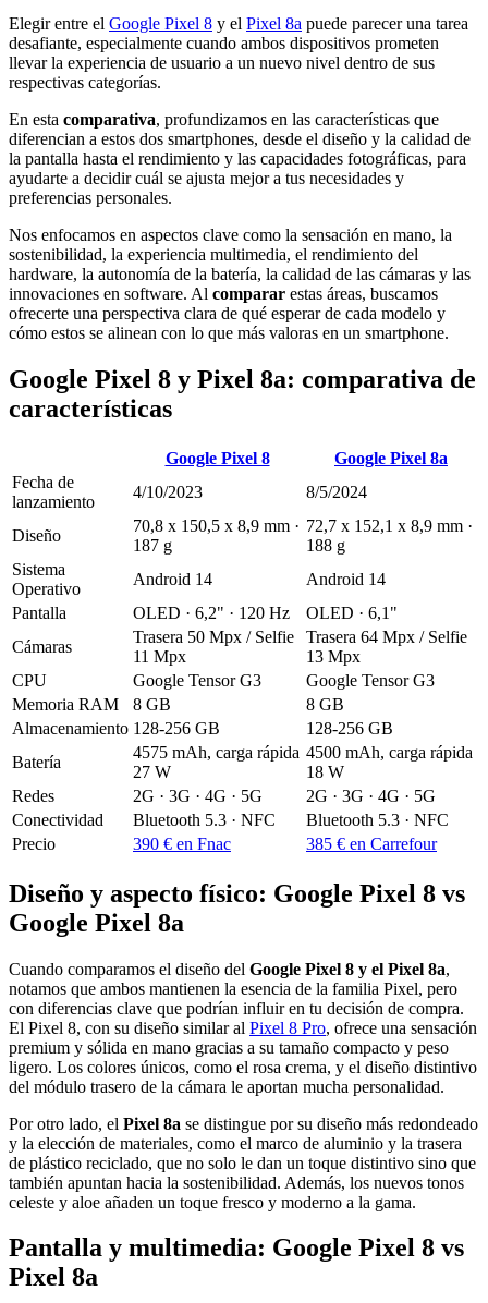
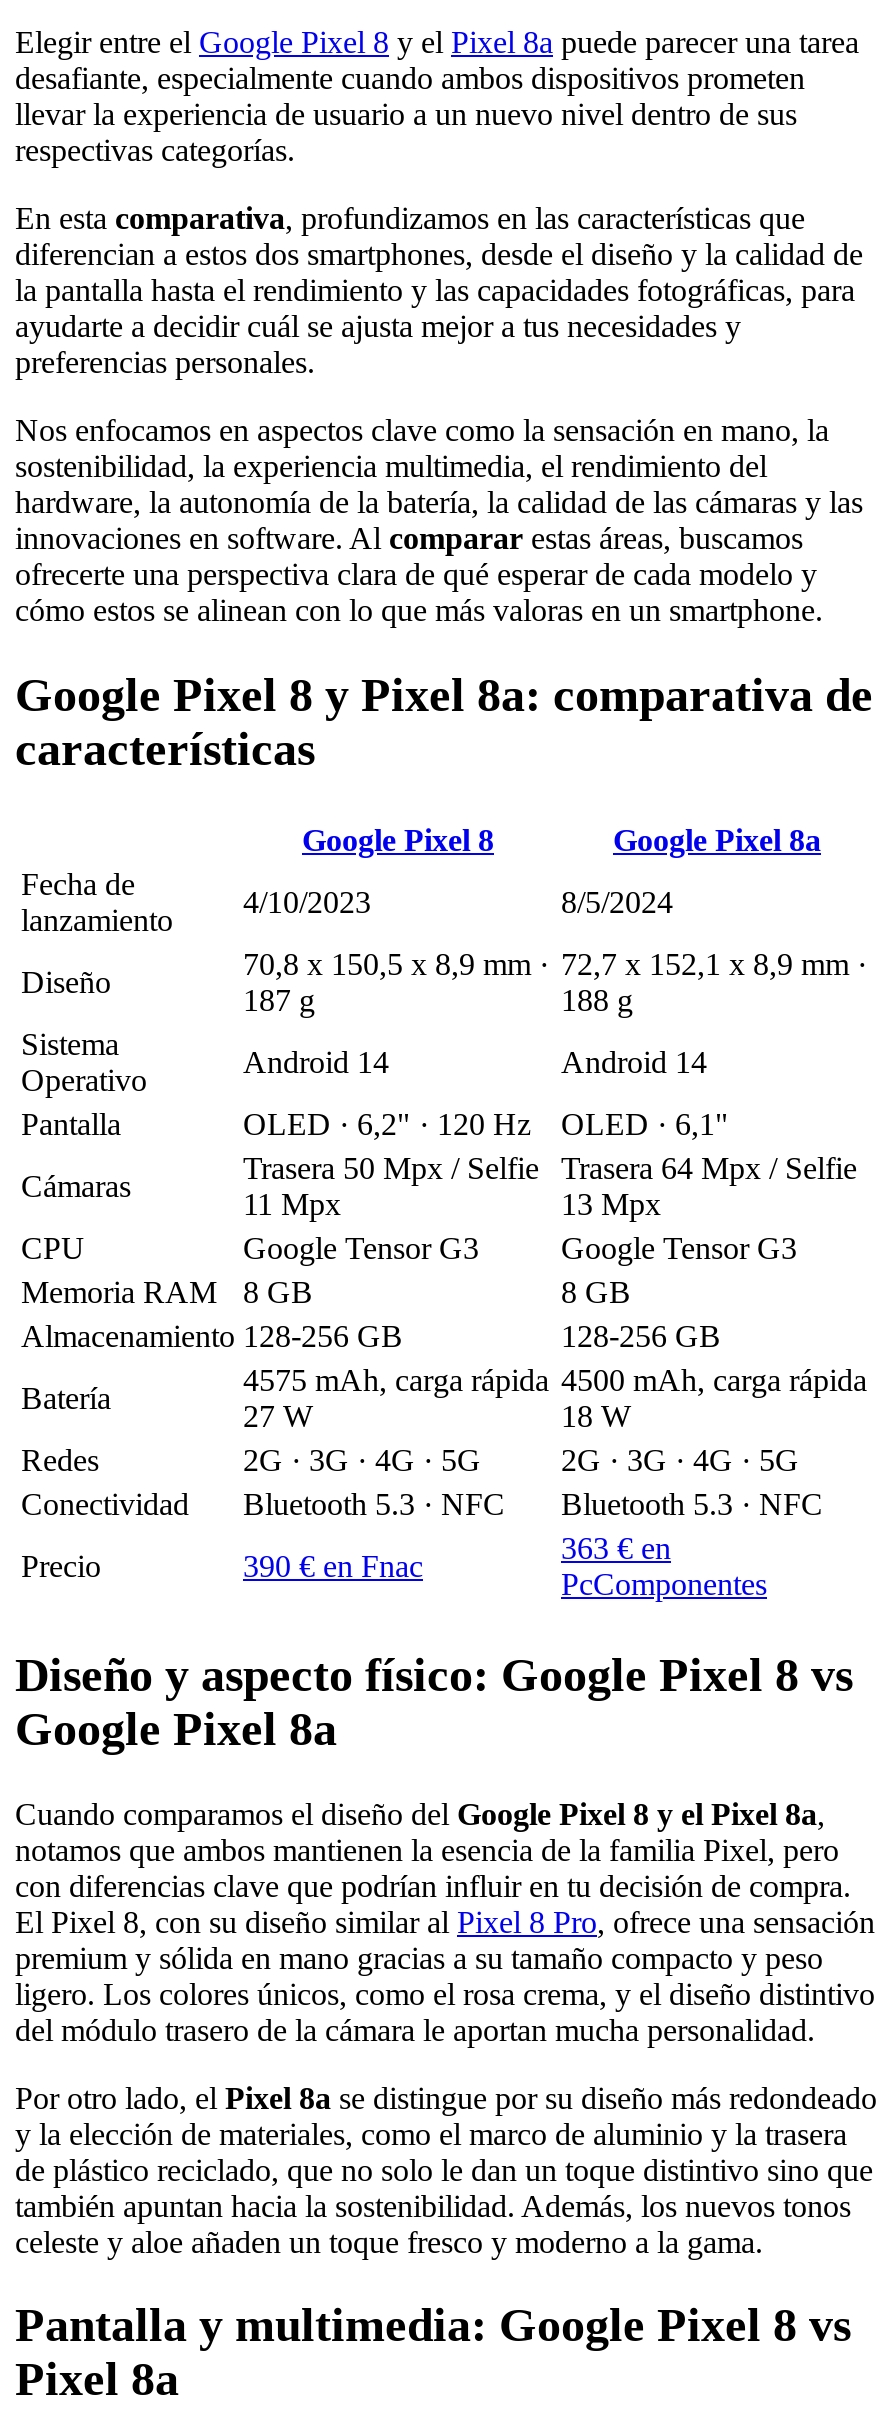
[306,834,437,853] 385 € en Carrefour -> [561,1530,767,1600] 363 € en | PcComponentes

